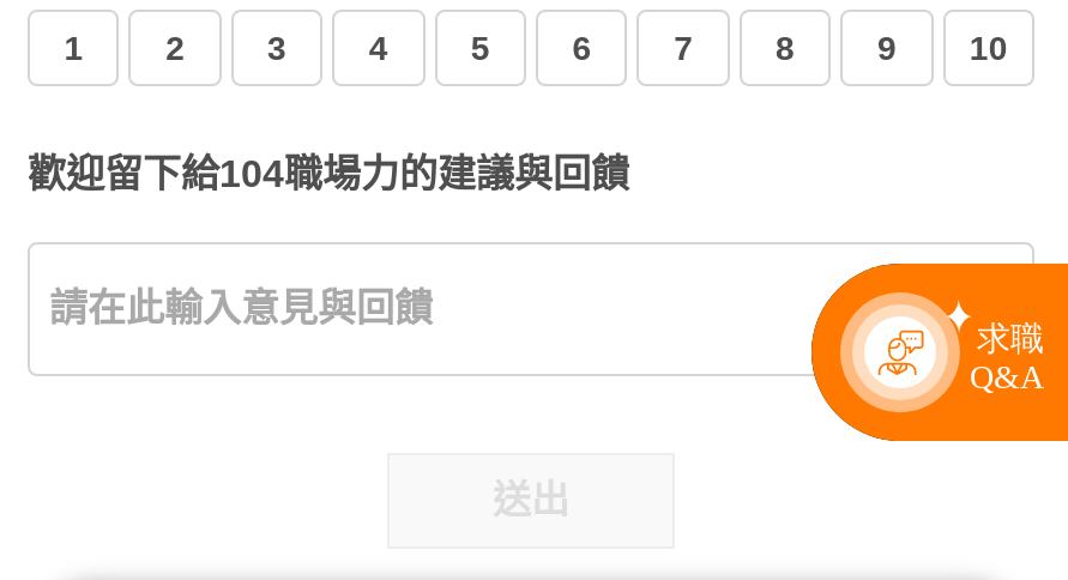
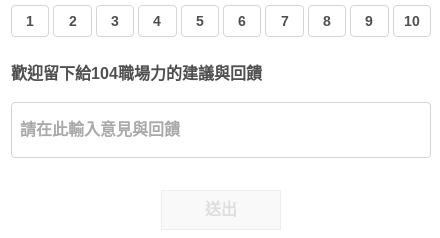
[809,261,1061,443] [image] -> none

